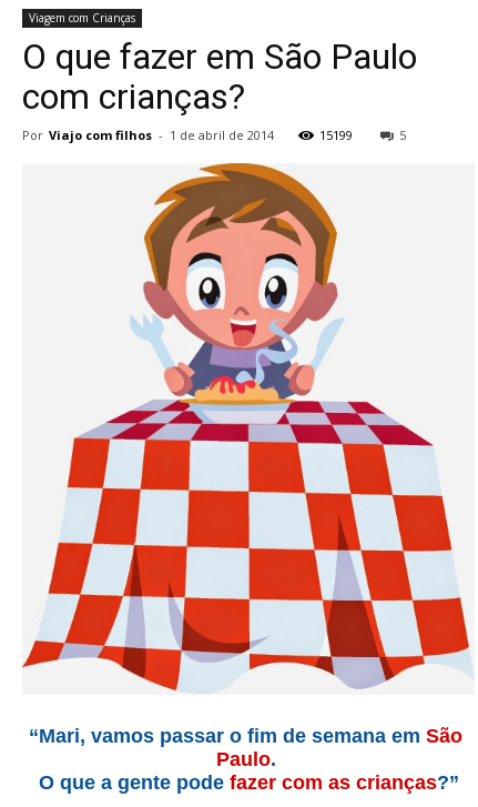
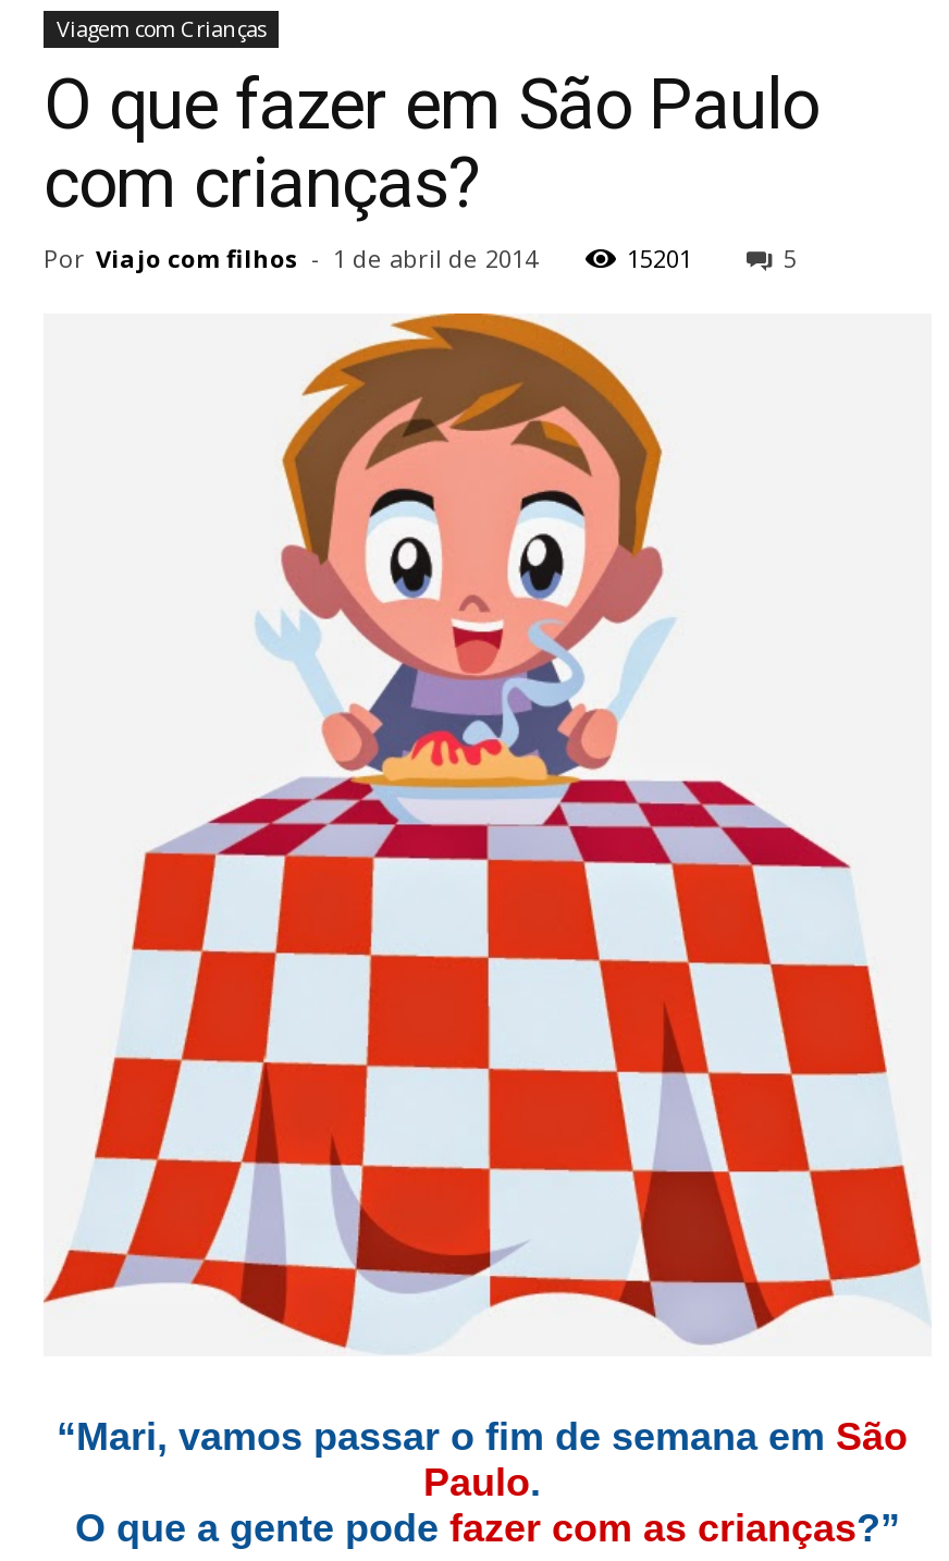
[319,127,353,143] 15199 -> [627,242,692,274] 15201

